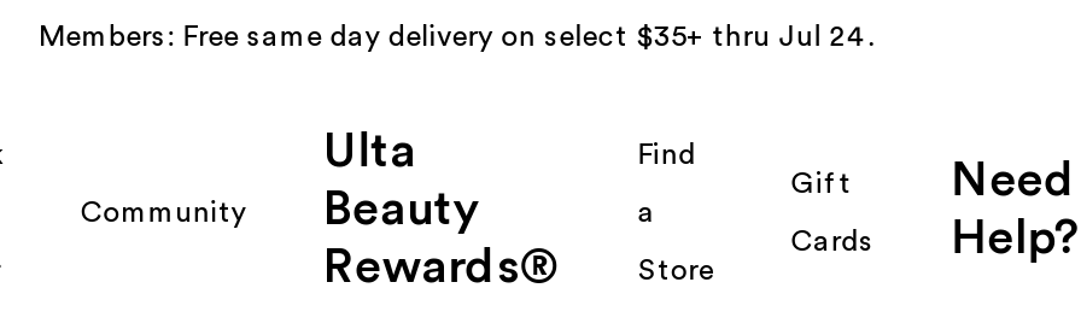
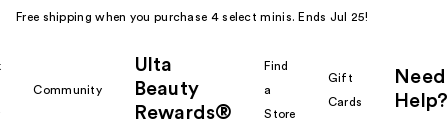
[39,22,875,51] Members: Free same day delivery on select $35+ thru Jul 24. -> [16,11,368,23] Free shipping when you purchase 4 select minis. Ends Jul 25!

